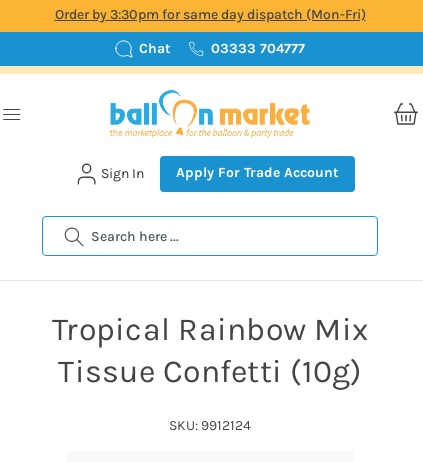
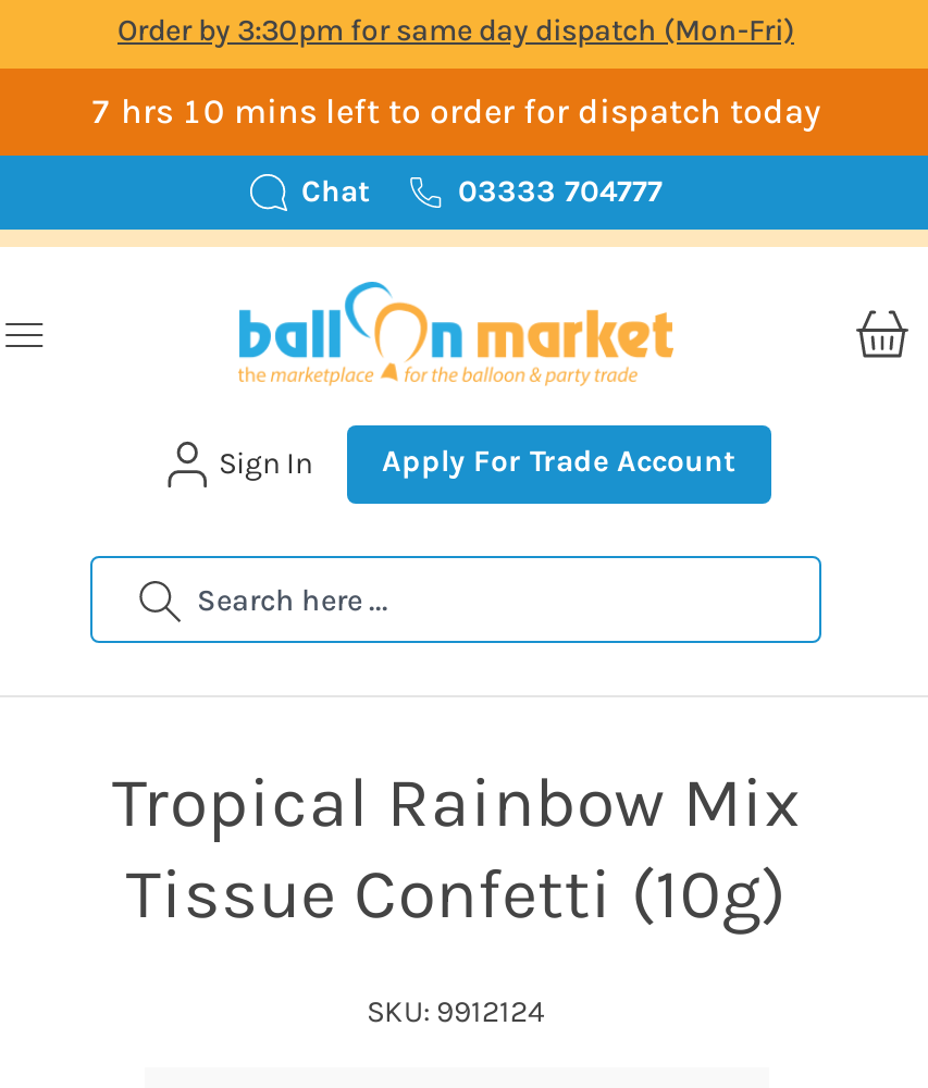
none -> [90,90,821,132] 7 hrs 10 mins left to order for dispatch today

